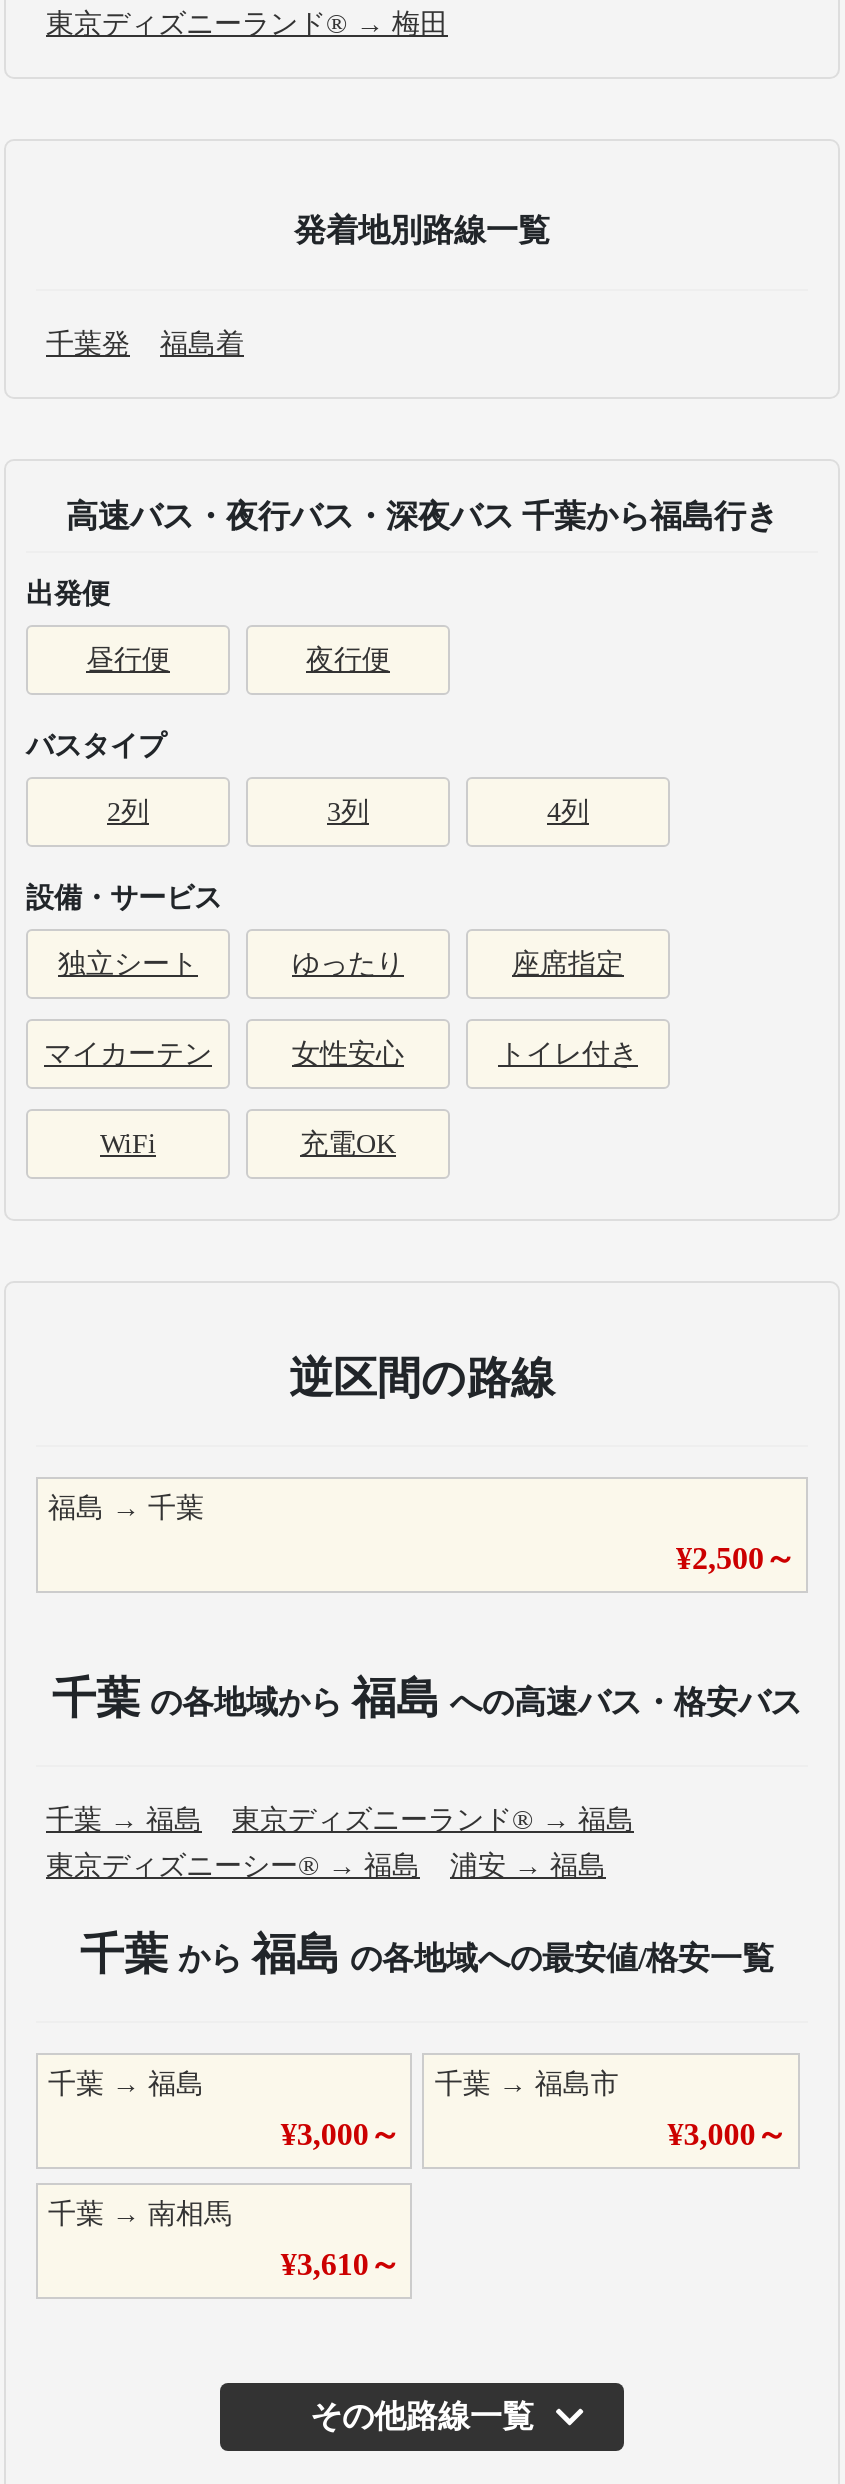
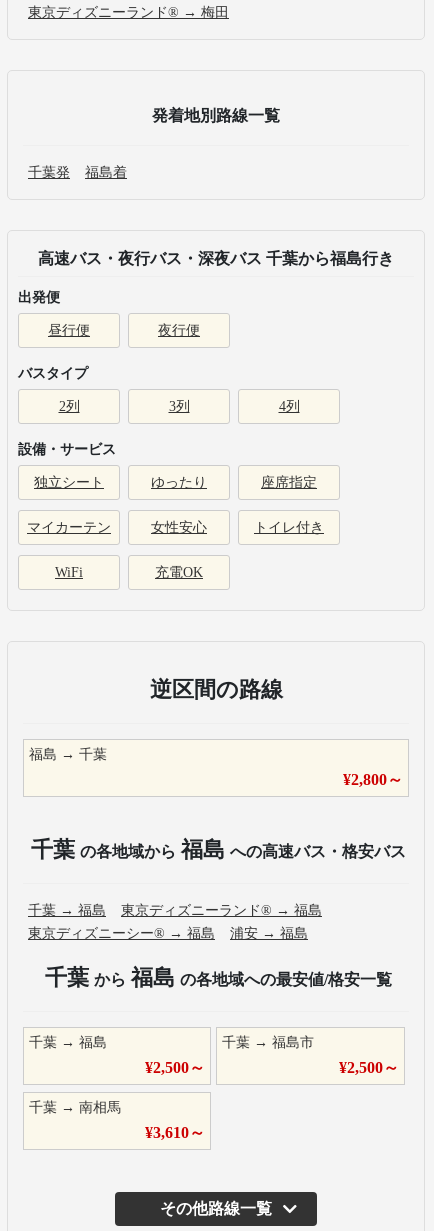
[676,1541,796,1575] ¥2,500～ -> [343,771,403,788] ¥2,800～
[281,2117,401,2151] ¥3,000～ -> [145,1059,205,1076] ¥2,500～
[667,2117,787,2151] ¥3,000～ -> [339,1059,399,1076] ¥2,500～

